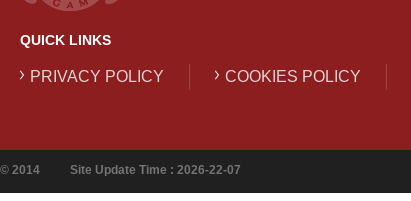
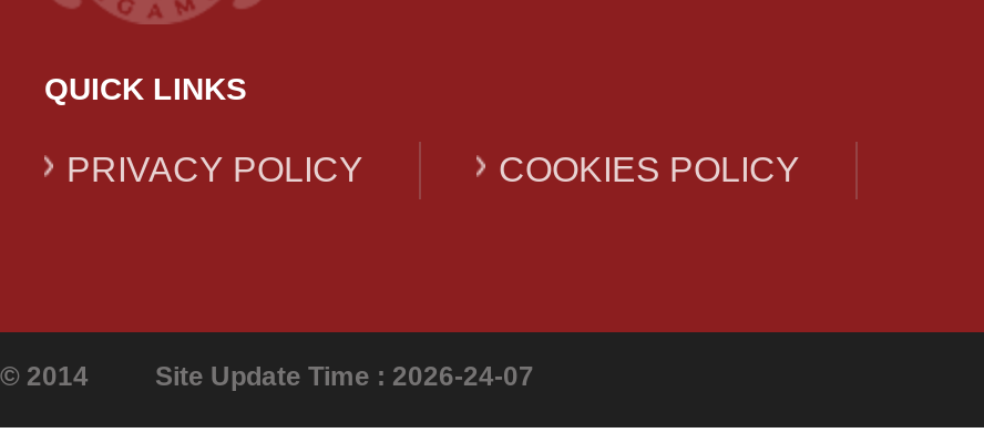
[70,163,241,177] Site Update Time : 2026-22-07 -> [155,361,534,392] Site Update Time : 2026-24-07

